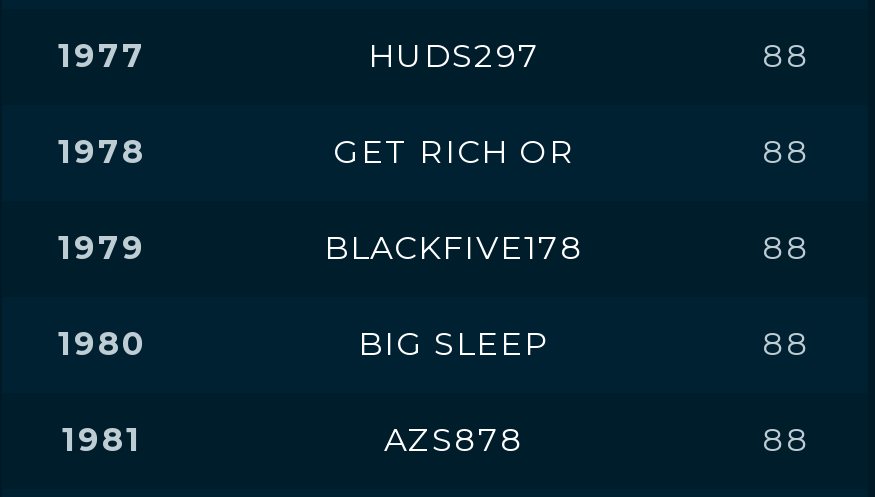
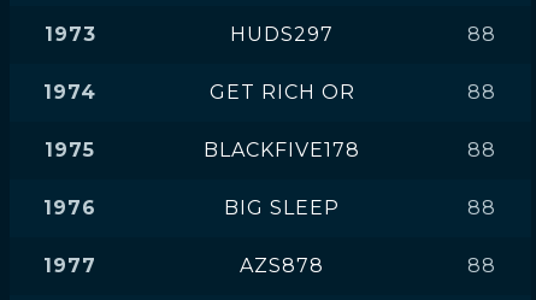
[58,37,146,75] 1977 -> [44,23,96,46] 1973
[58,133,146,171] 1978 -> [43,81,96,104] 1974
[58,229,146,267] 1979 -> [45,139,95,161] 1975
[58,325,146,363] 1980 -> [43,196,96,219] 1976
[62,421,142,459] 1981 -> [43,254,96,277] 1977

